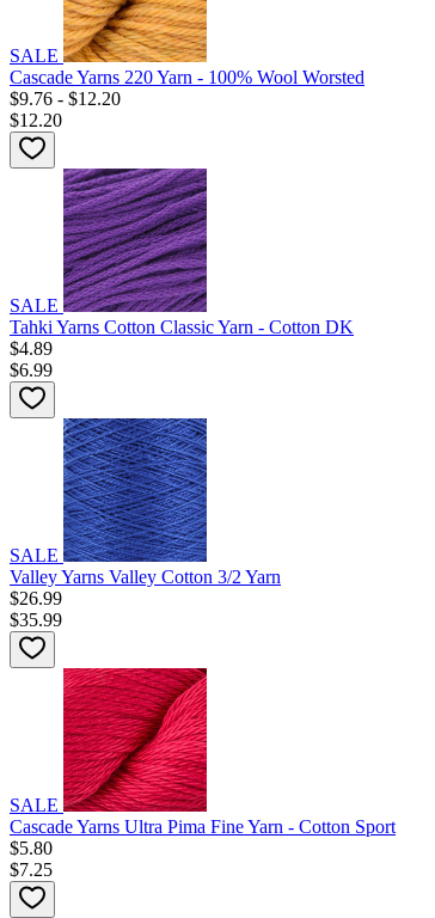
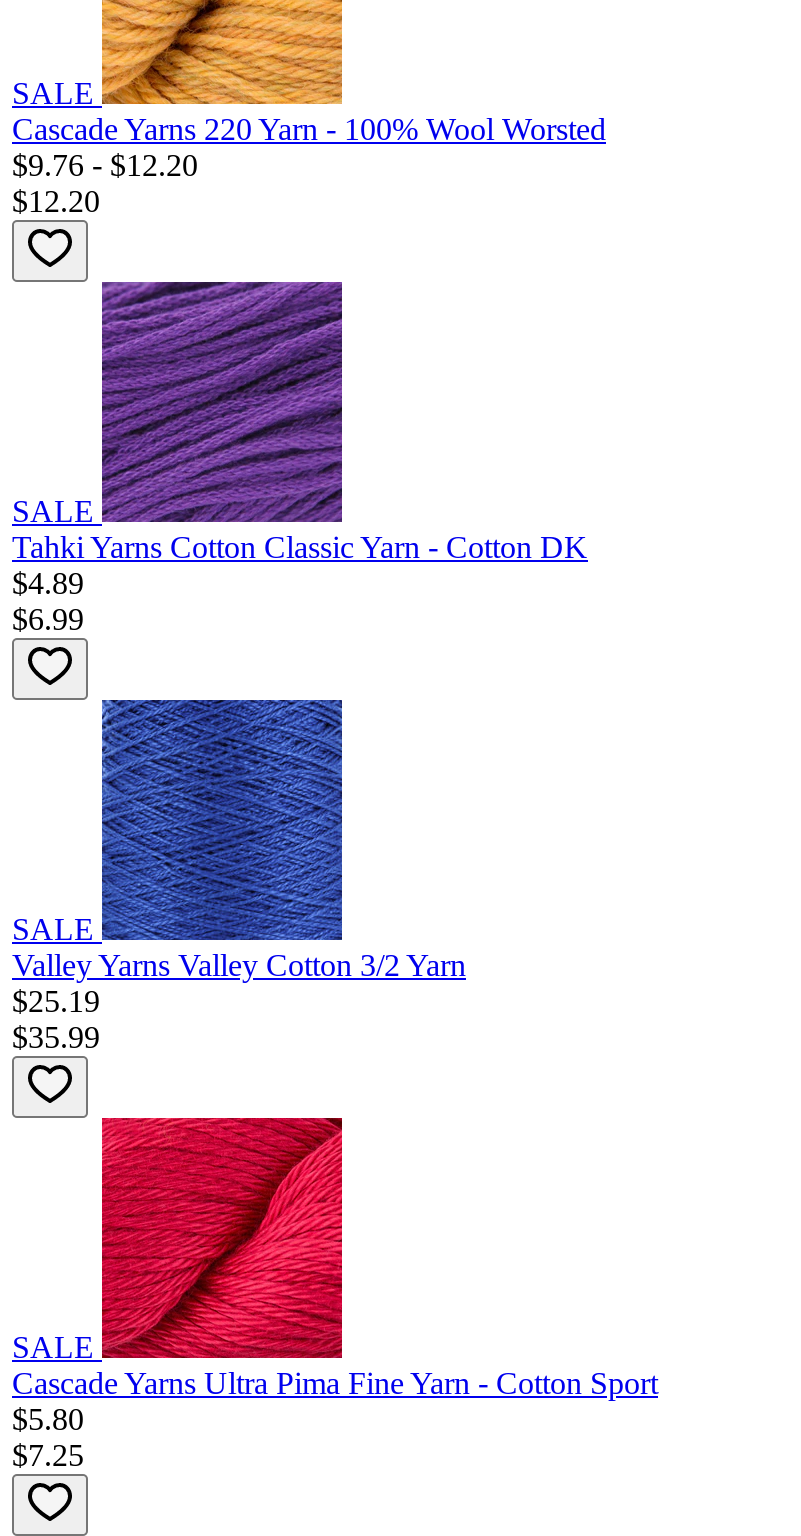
[10,588,62,608] $26.99 -> [12,984,100,1018] $25.19

